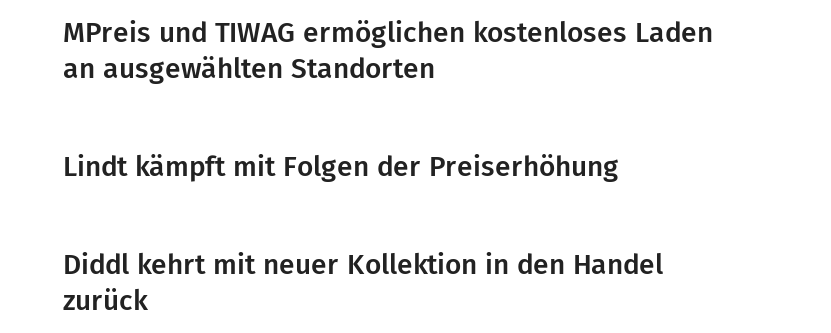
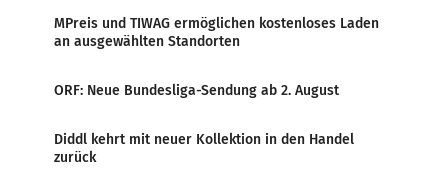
[63,150,619,184] Lindt kämpft mit Folgen der Preiserhöhung -> [54,82,339,99] ORF: Neue Bundesliga-Sendung ab 2. August

